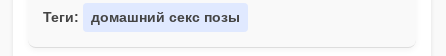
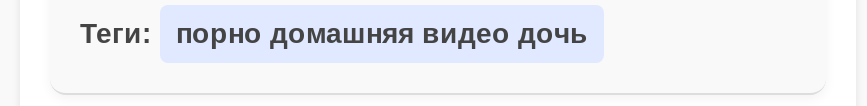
[91,9,240,25] домашний секс позы -> [176,17,588,49] порно домашняя видео дочь

